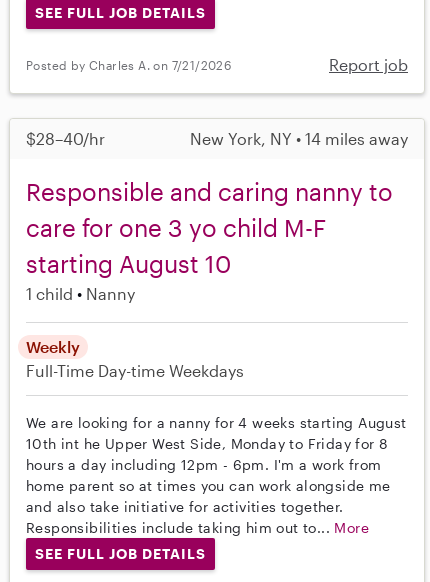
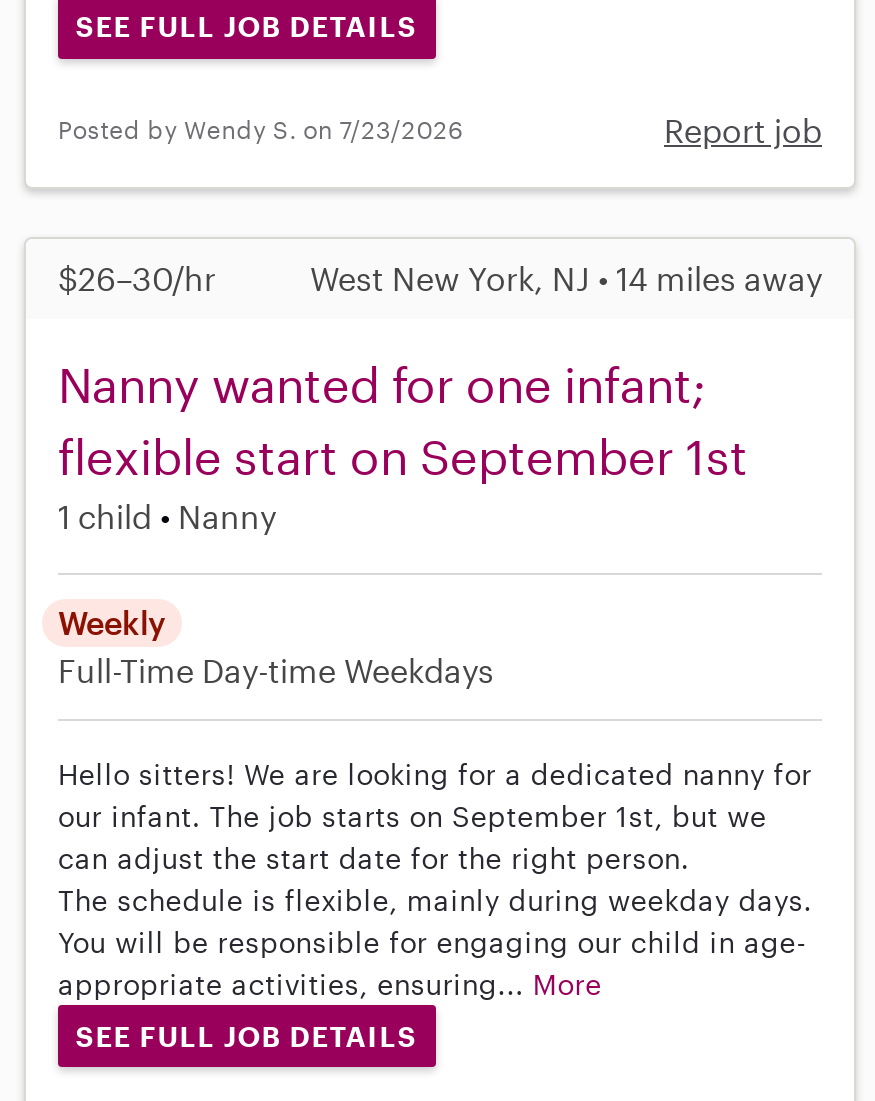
[26,58,231,72] Posted by Charles A. on 7/21/2026 -> [58,115,463,143] Posted by Wendy S. on 7/23/2026
[26,129,408,148] $28–40/hr | New York, NY • 14 miles away -> [58,258,822,296] $26–30/hr | West New York, NJ • 14 miles away
[26,177,393,278] Responsible and caring nanny to | care for one 3 yo child M-F | starting August 10 -> [58,354,748,484] Nanny wanted for one infant; | flexible start on September 1st
[26,414,407,536] We are looking for a nanny for 4 weeks starting August | 10th int he Upper West Side, Monday to Friday for 8 | hours a day including 12pm - 6pm. I'm a work from | home parent so at times you can work alongside me | and also take initiative for activities together. | Responsibilities include taking him out to... More -> [58,756,812,1000] Hello sitters! We are looking for a dedicated nanny for | our infant. The job starts on September 1st, but we | can adjust the start date for the right person. | The schedule is flexible, mainly during weekday days. | You will be responsible for engaging our child in age- | appropriate activities, ensuring... More

